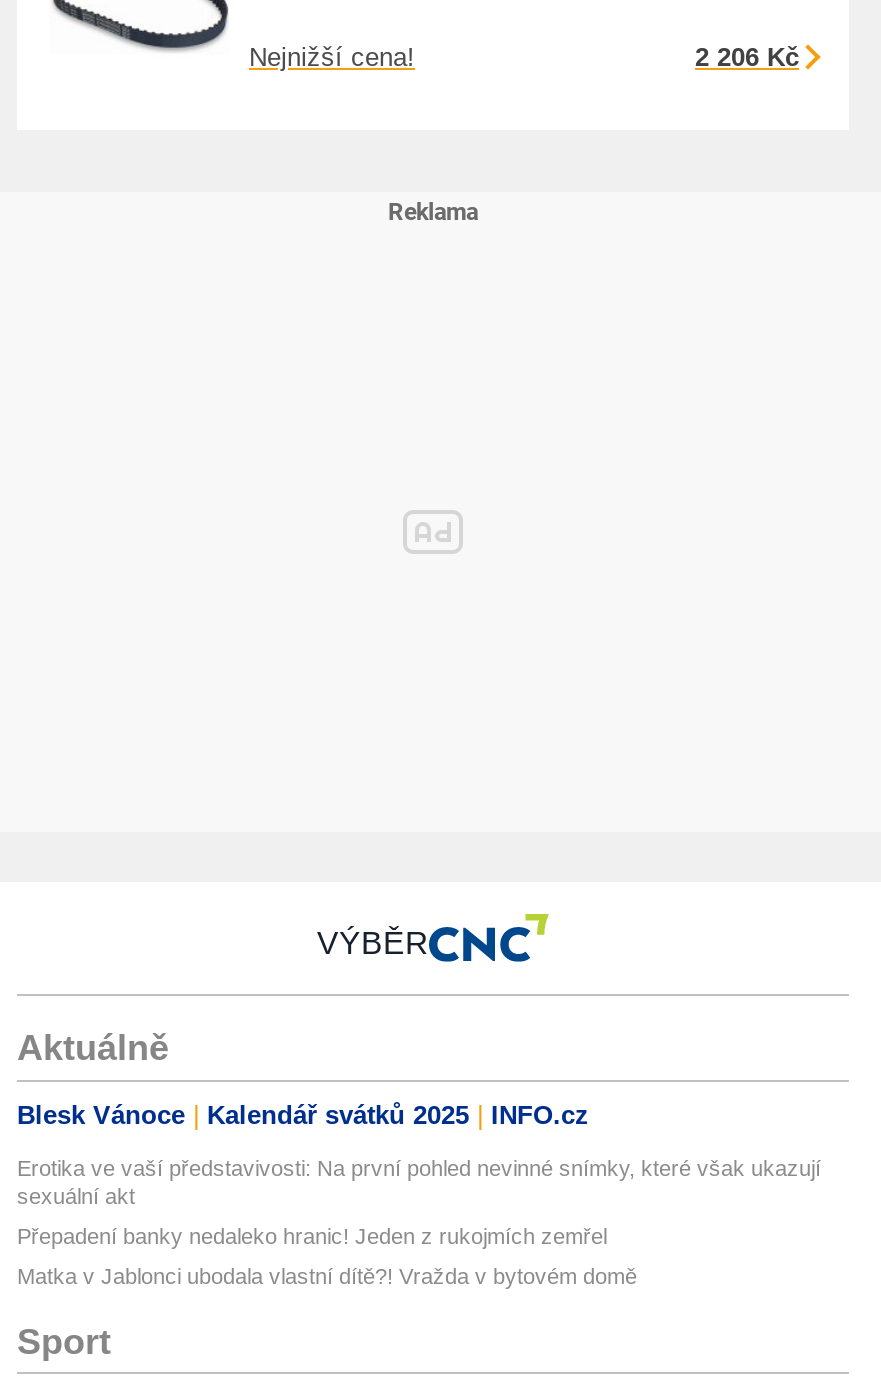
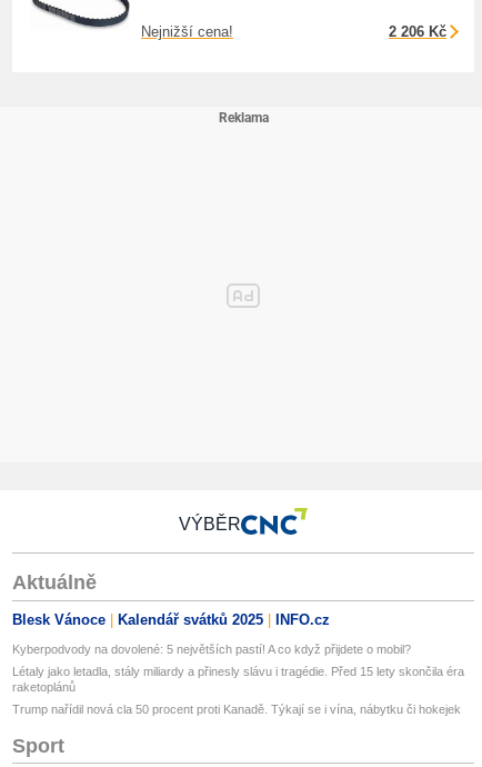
[17,1156,821,1208] Erotika ve vaší představivosti: Na první pohled nevinné snímky, které však ukazují | sexuální akt -> [12,642,411,656] Kyberpodvody na dovolené: 5 největších pastí! A co když přijdete o mobil?
[17,1224,607,1248] Přepadení banky nedaleko hranic! Jeden z rukojmích zemřel -> [12,665,464,694] Létaly jako letadla, stály miliardy a přinesly slávu i tragédie. Před 15 lety skončila éra | raketoplánů
[17,1264,637,1288] Matka v Jablonci ubodala vlastní dítě?! Vražda v bytovém domě -> [12,702,461,716] Trump nařídil nová cla 50 procent proti Kanadě. Týkají se i vína, nábytku či hokejek

